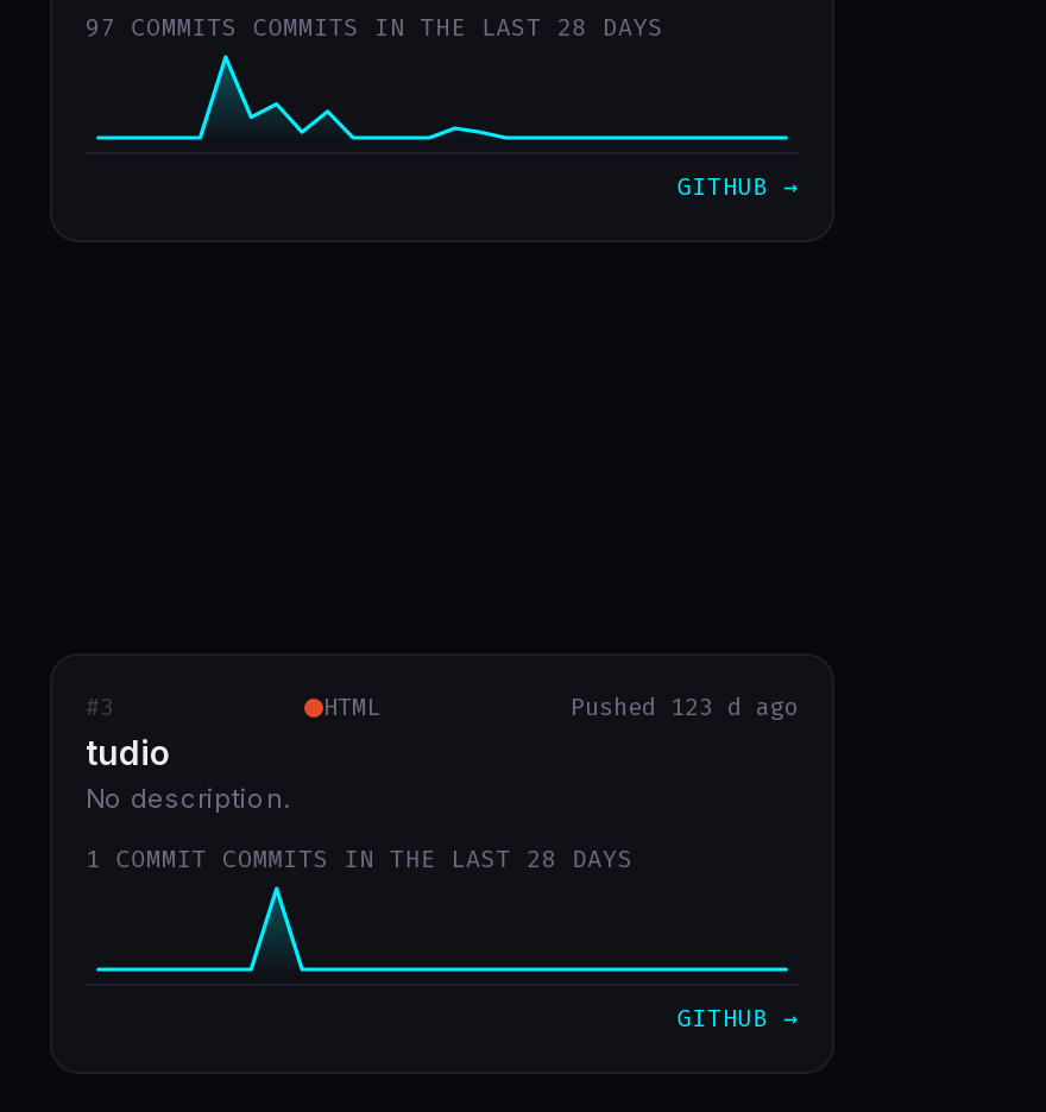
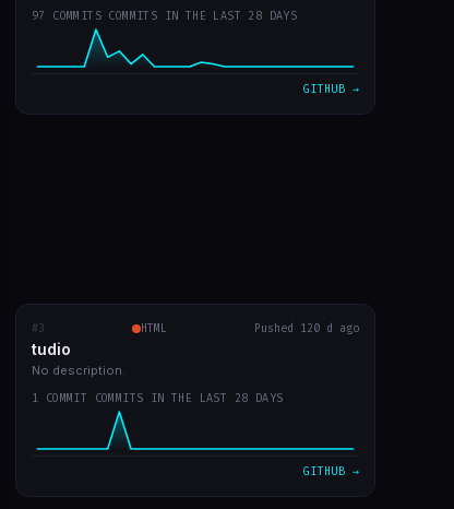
[571,691,799,722] Pushed 123 d ago -> [254,321,359,335] Pushed 120 d ago

